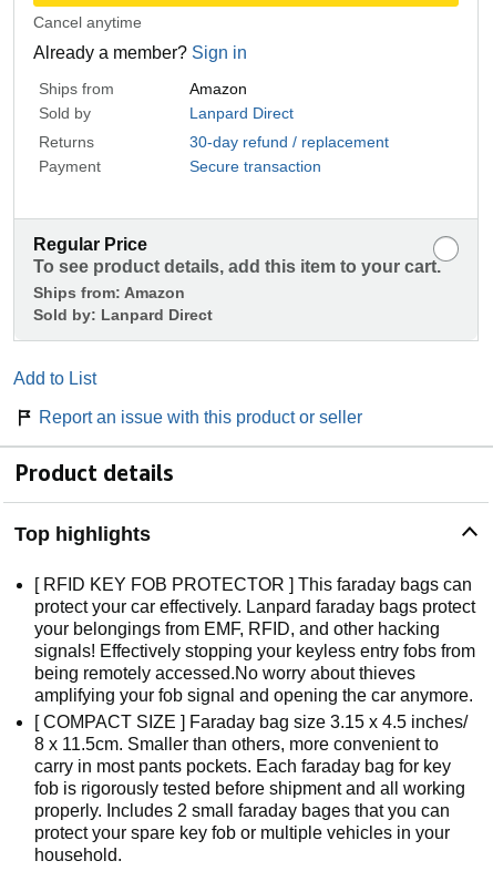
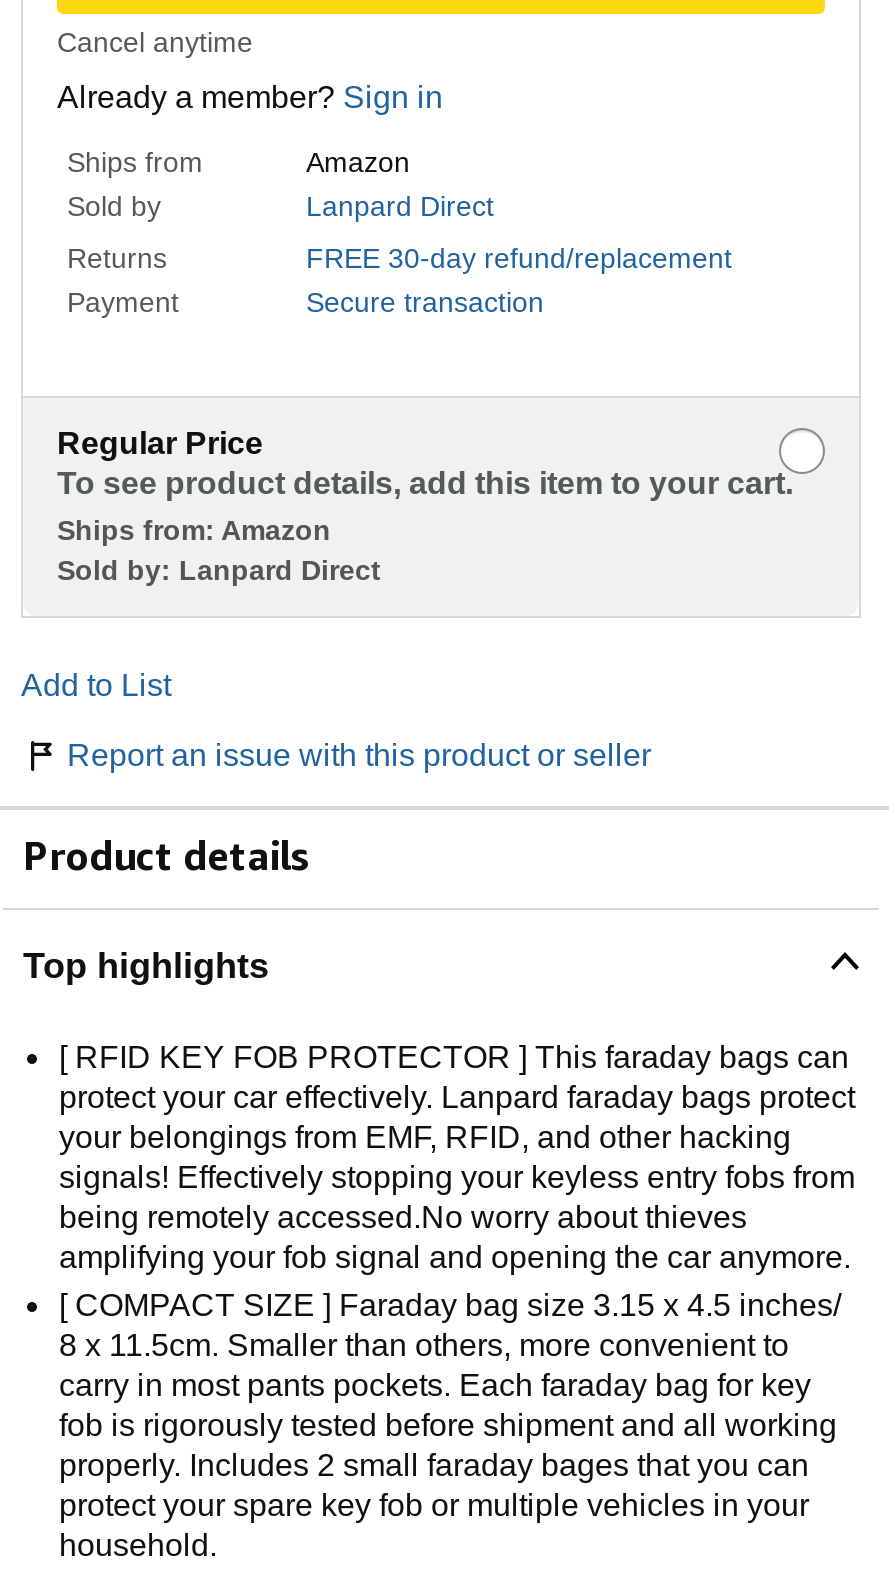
[189,133,389,151] 30-day refund / replacement -> [306,242,732,274] FREE 30-day refund/replacement

